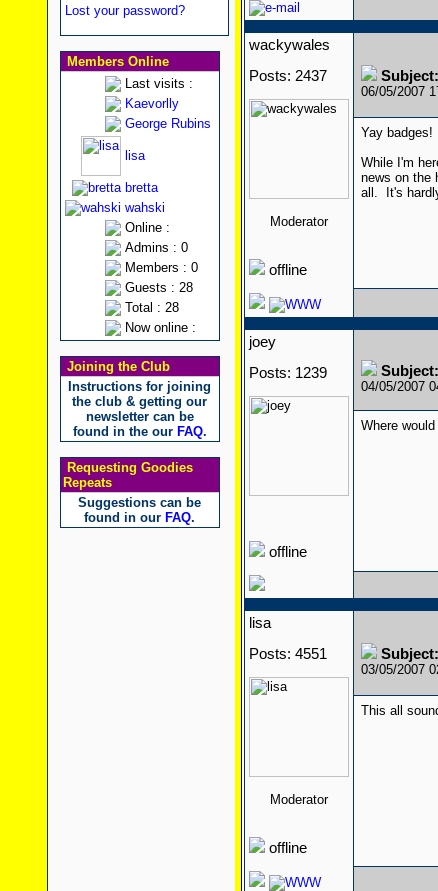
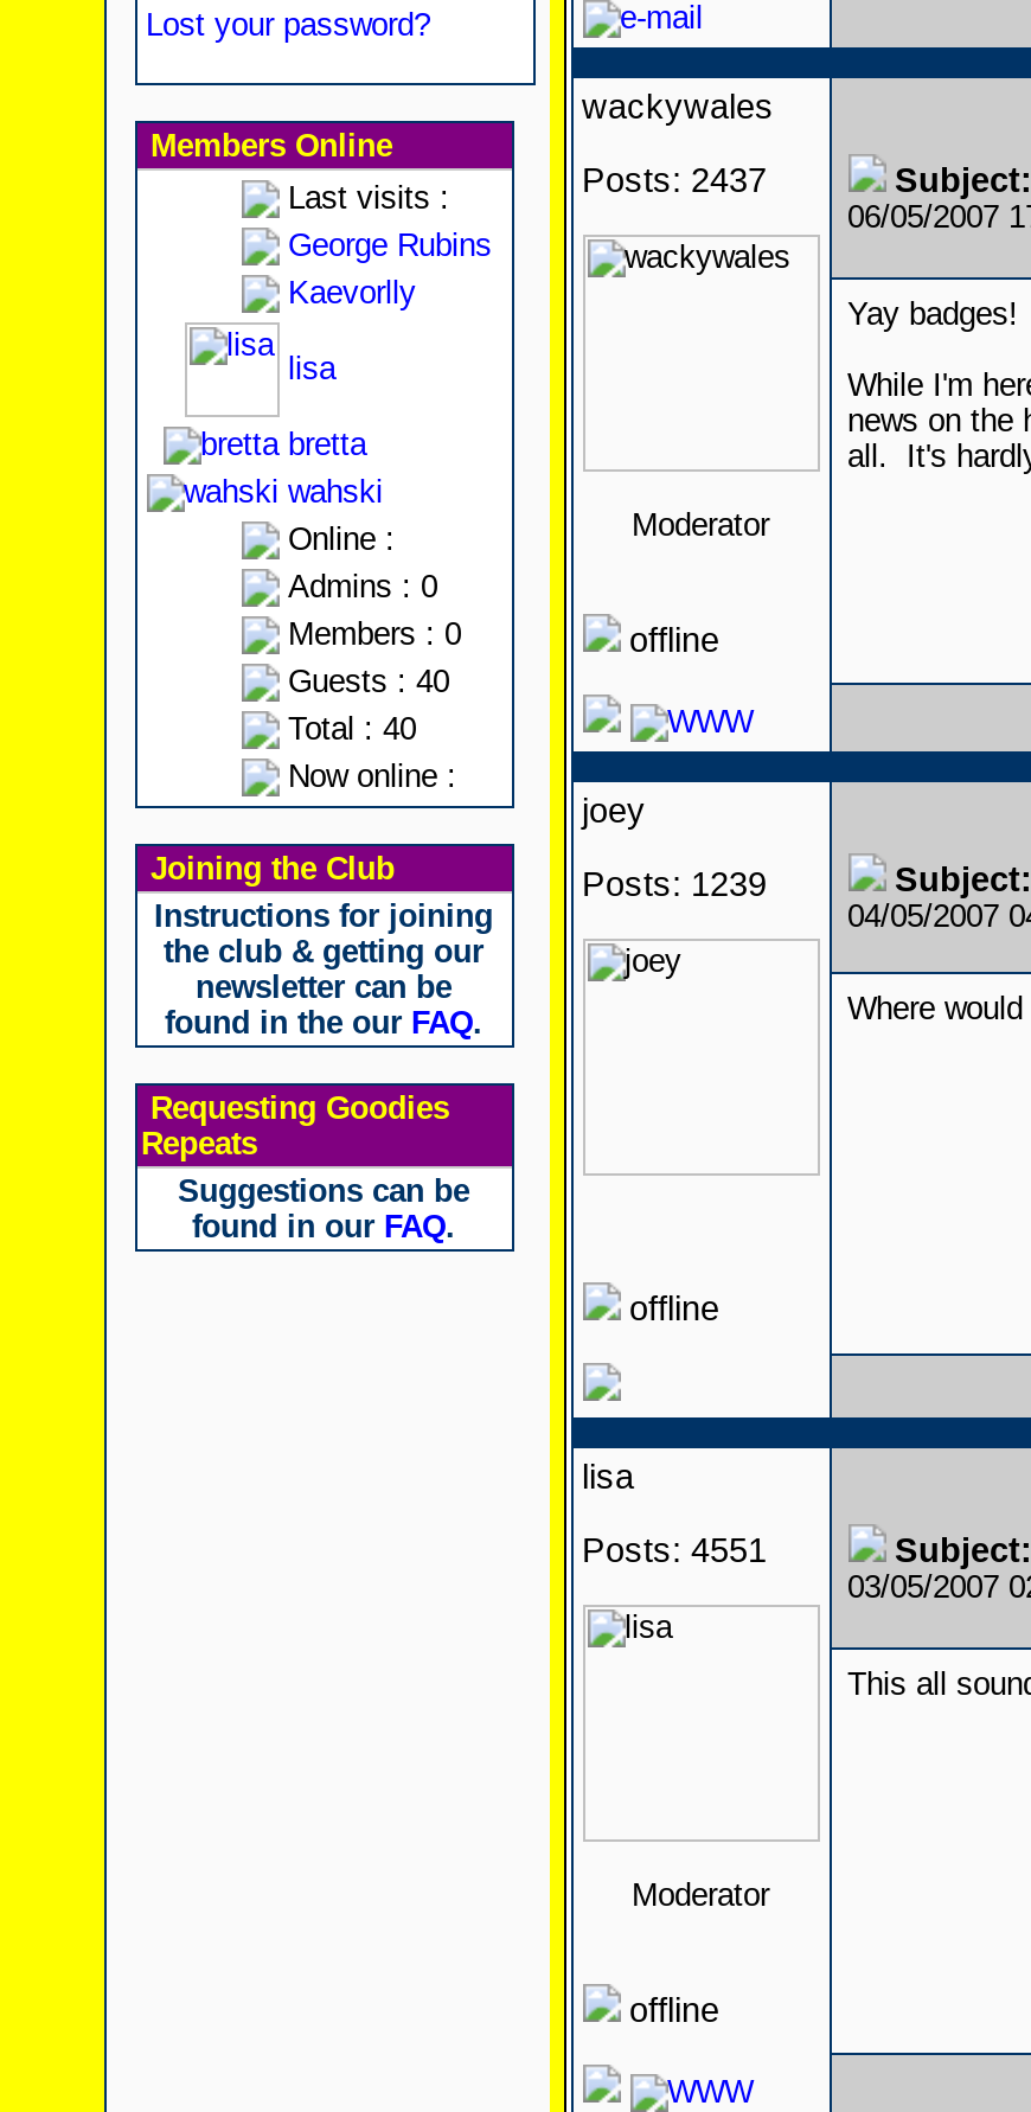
moved [124,96,178,111] -> [288,275,416,311]: Kaevorlly
moved [124,116,210,131] -> [288,228,492,263]: George Rubins
[124,280,192,295] Guests : 28 -> [288,664,449,699] Guests : 40
[124,300,178,315] Total : 28 -> [288,711,416,747] Total : 40

